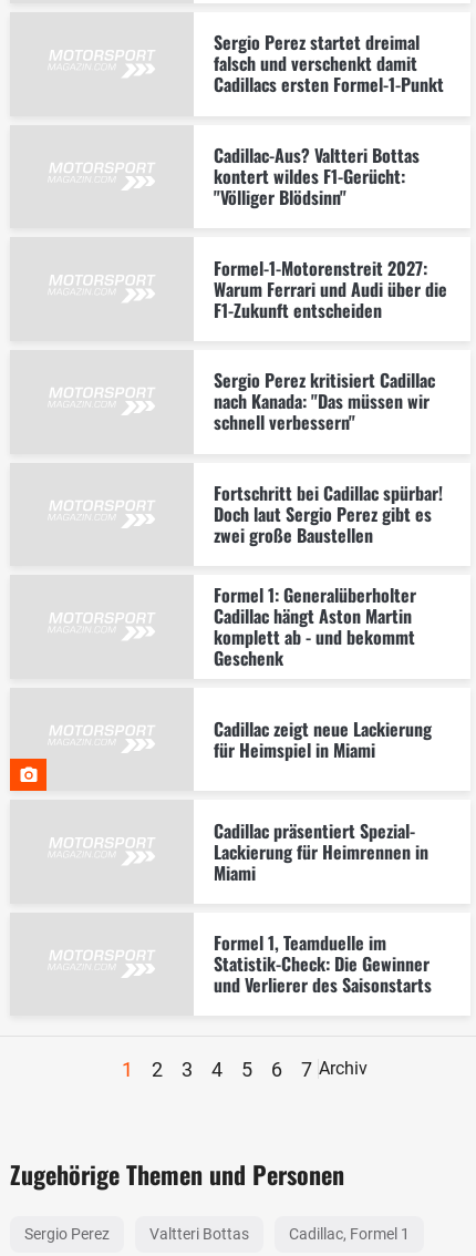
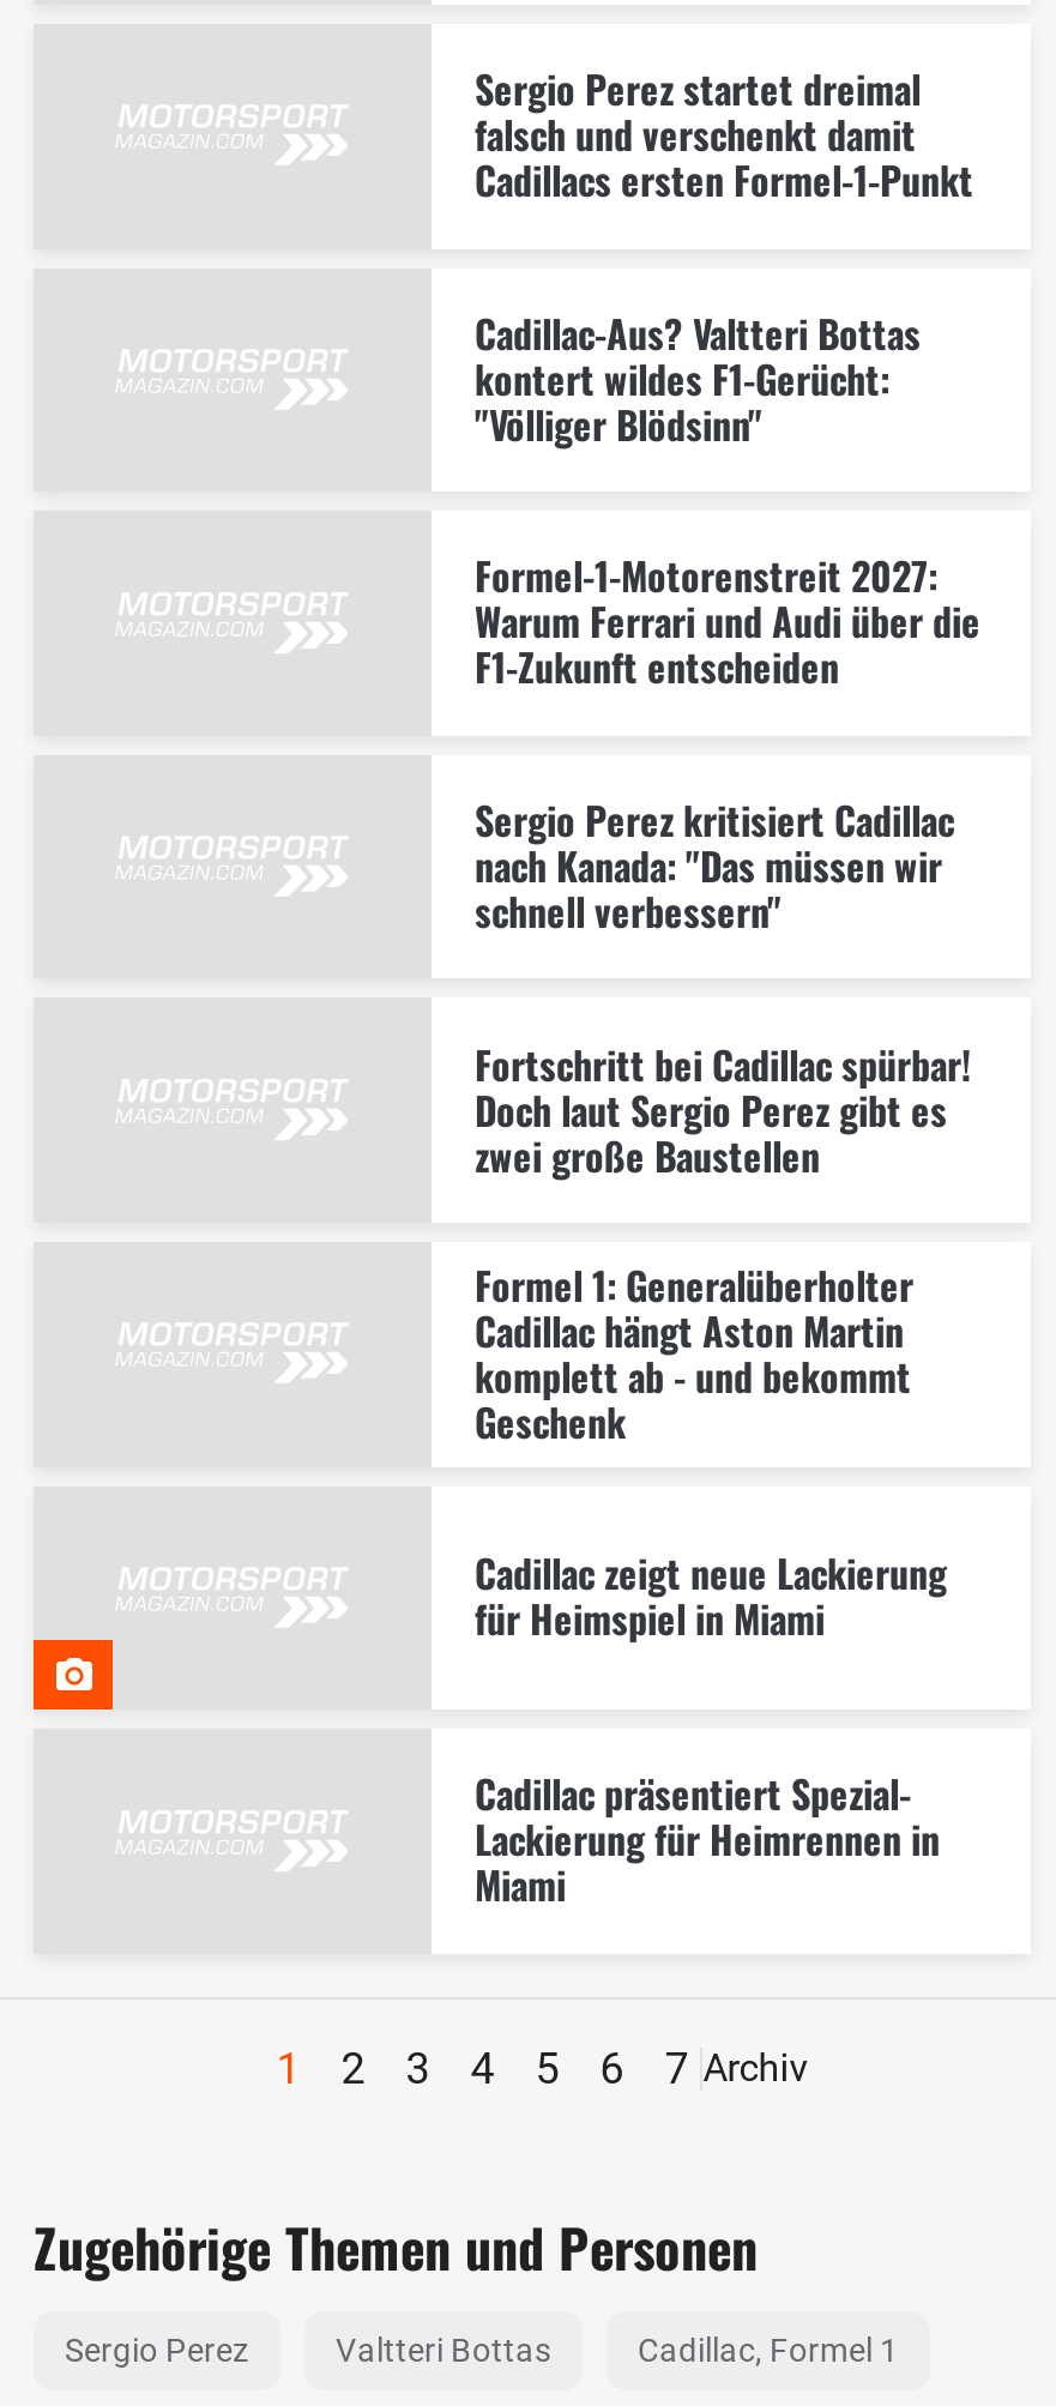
[214,929,432,998] Formel 1, Teamduelle im | Statistik-Check: Die Gewinner | und Verlierer des Saisonstarts -> none

